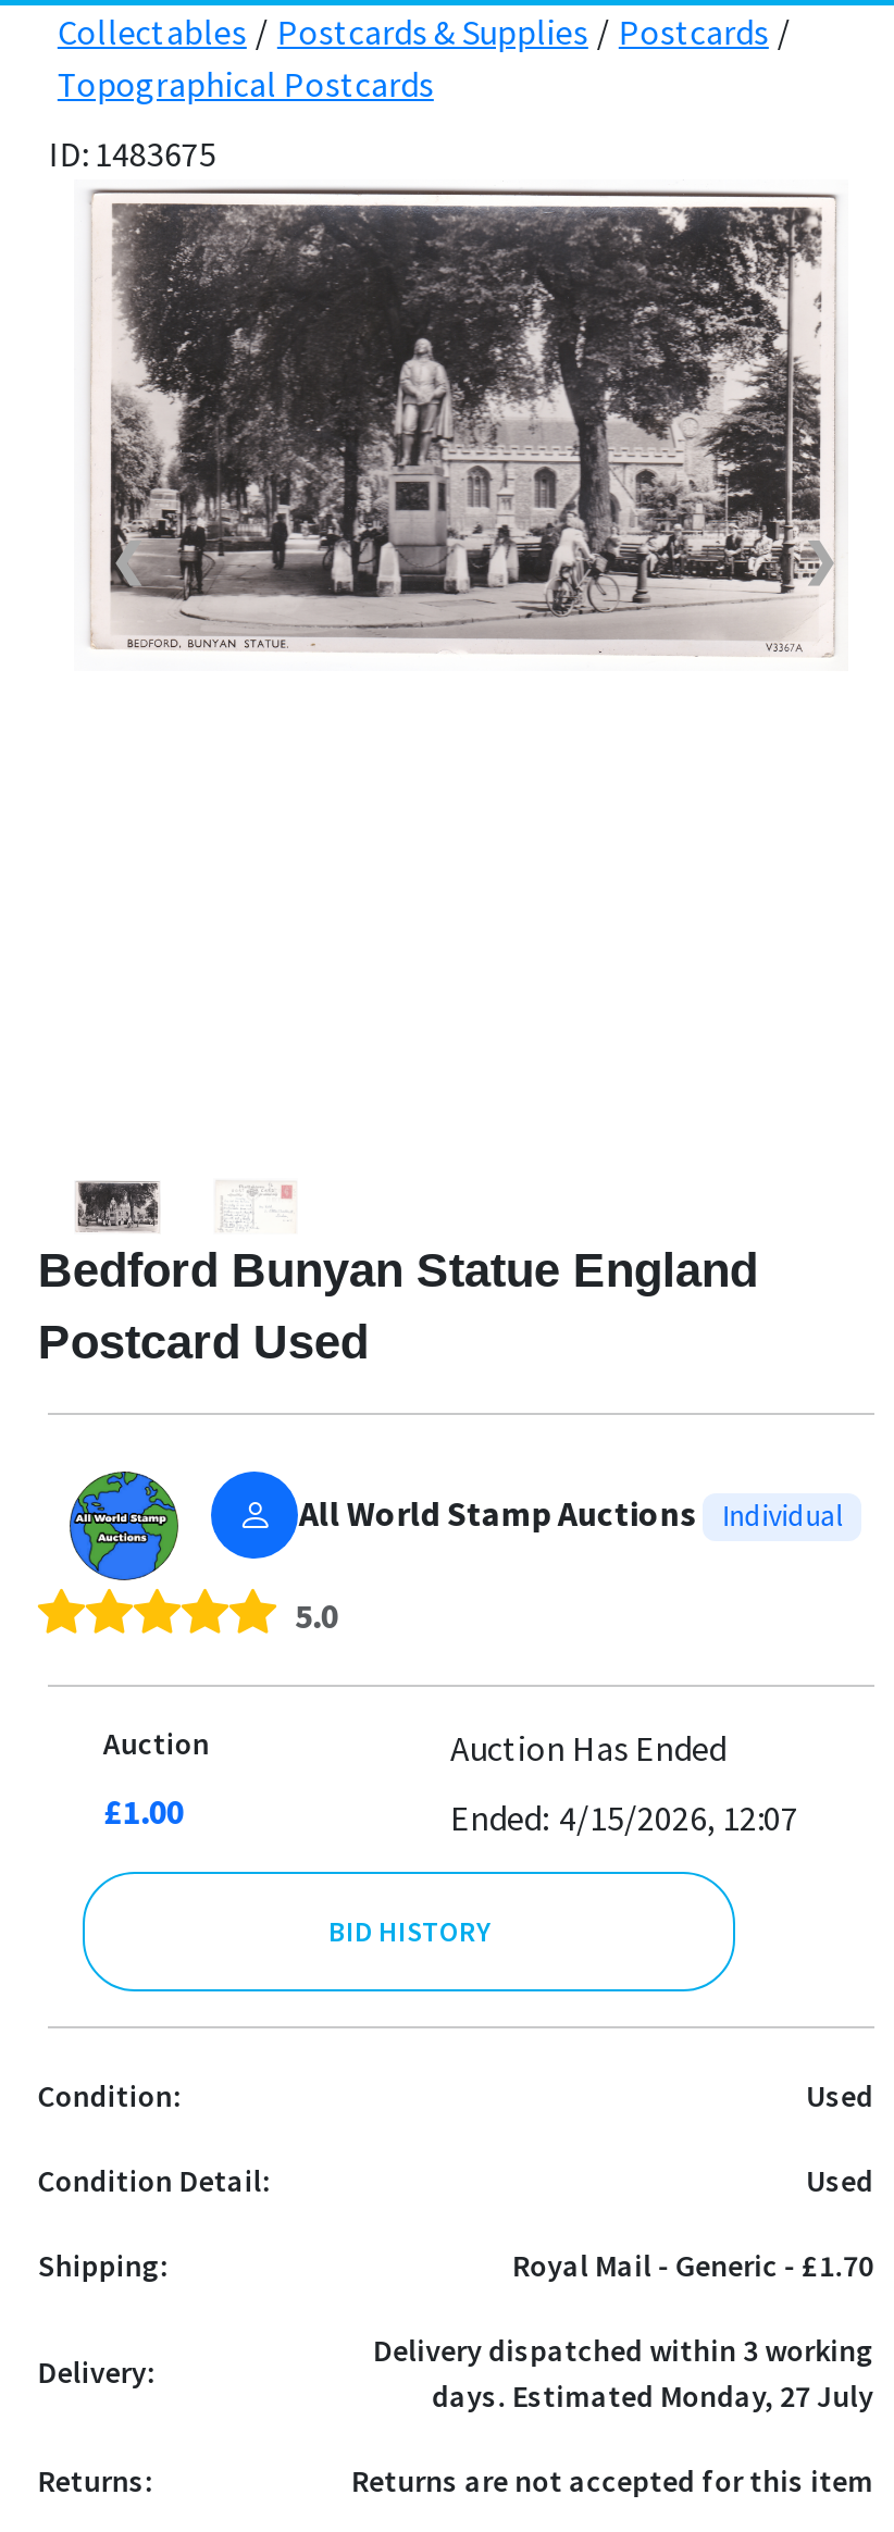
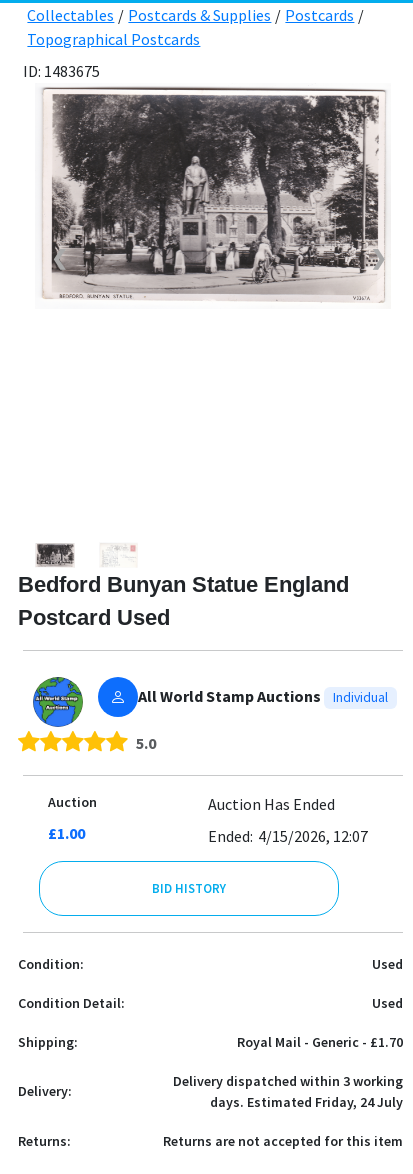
[432,2376,874,2415] days. Estimated Monday, 27 July -> [210,1093,403,1111] days. Estimated Friday, 24 July

